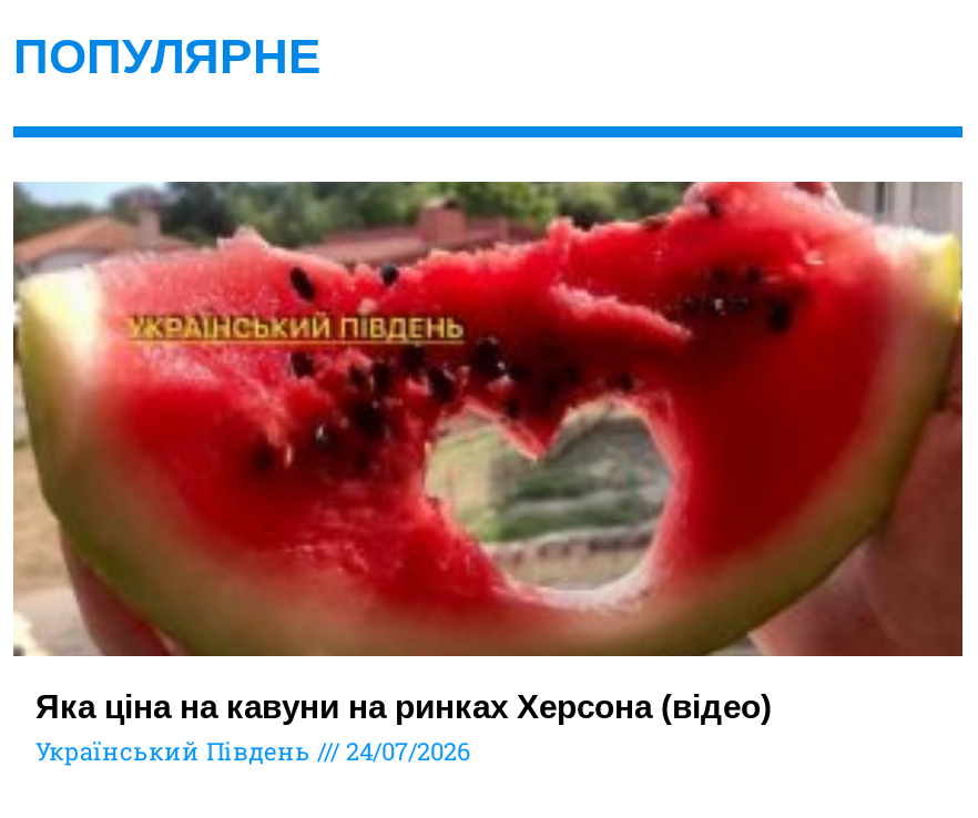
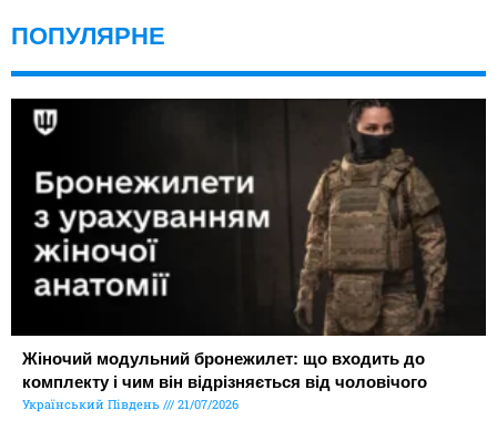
[11,180,965,724] [image] | Яка ціна на кавуни на ринках Херсона (відео) -> [10,98,487,391] [image] | Жіночий модульний бронежилет: що входить до | комплекту і чим він відрізняється від чоловічого
[35,733,470,766] Український Південь 24/07/2026 -> [22,395,239,412] Український Південь 21/07/2026

